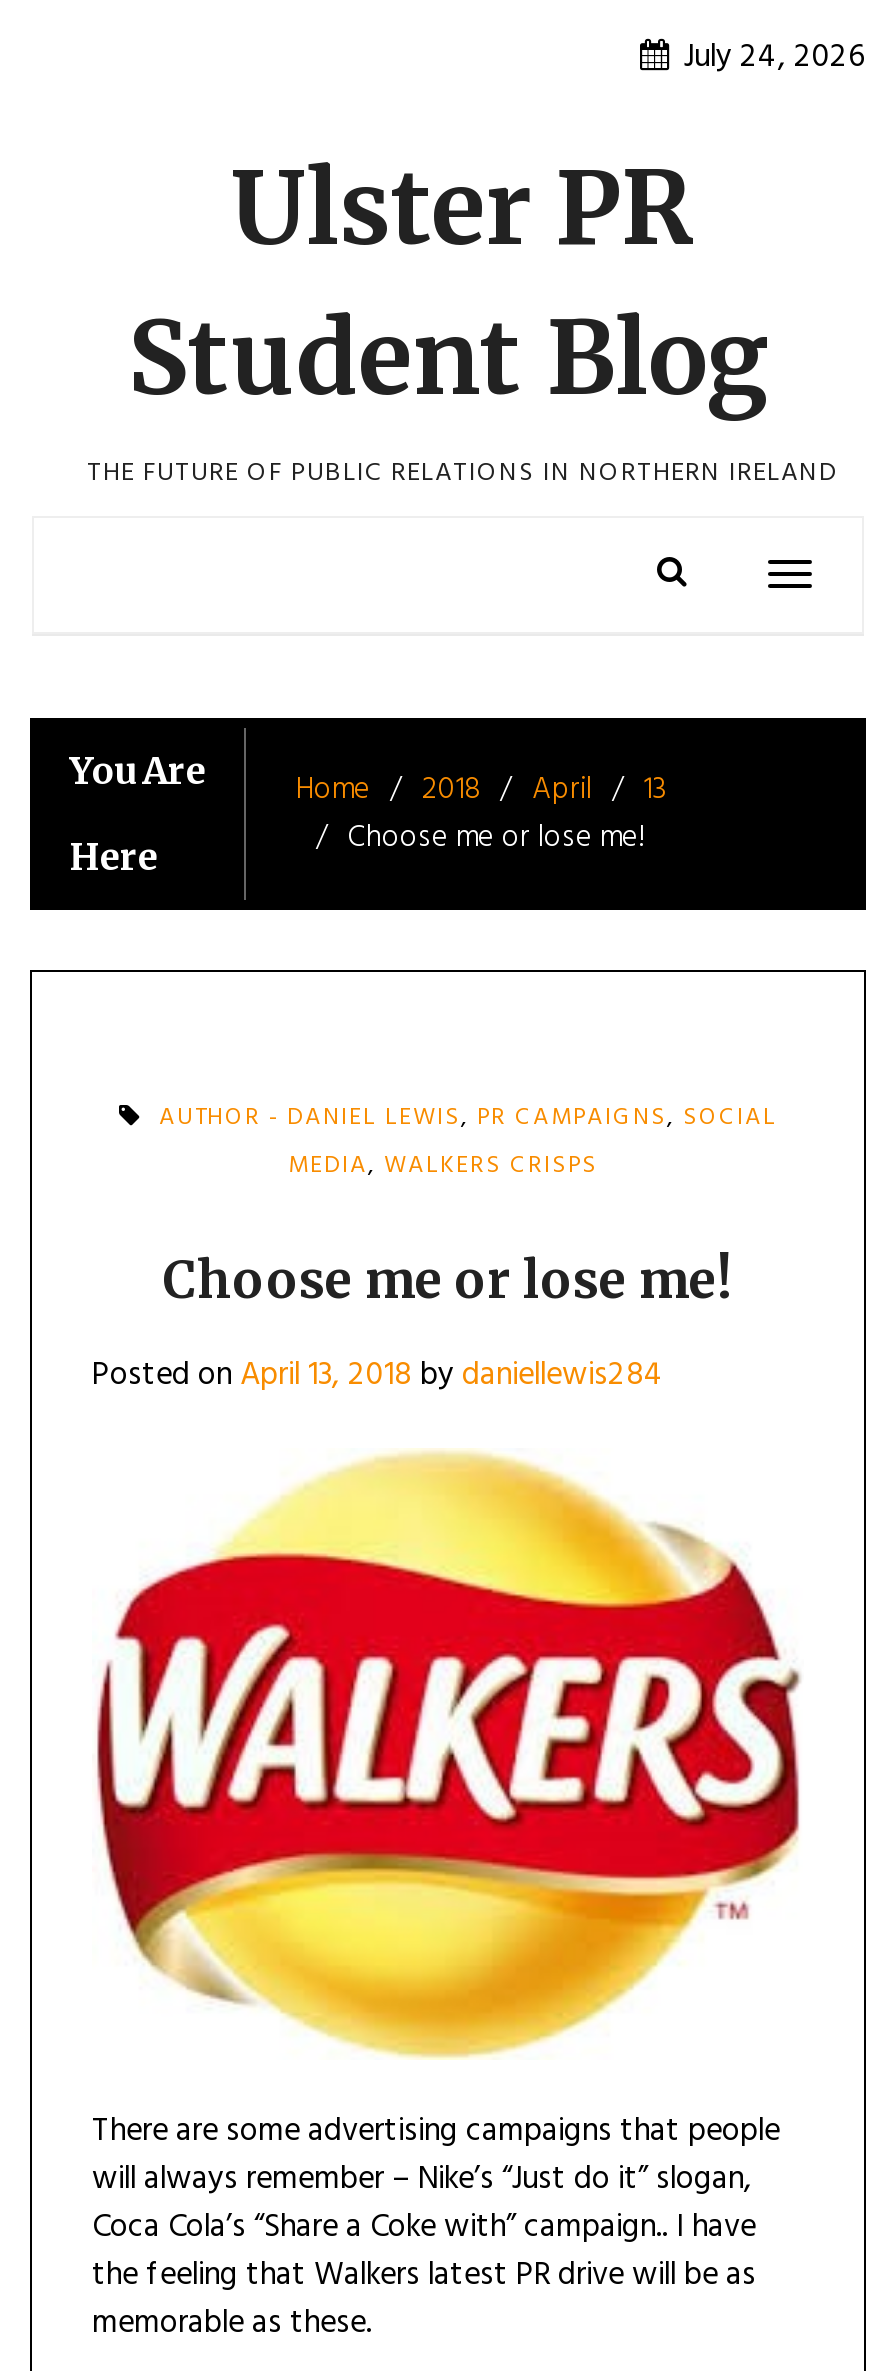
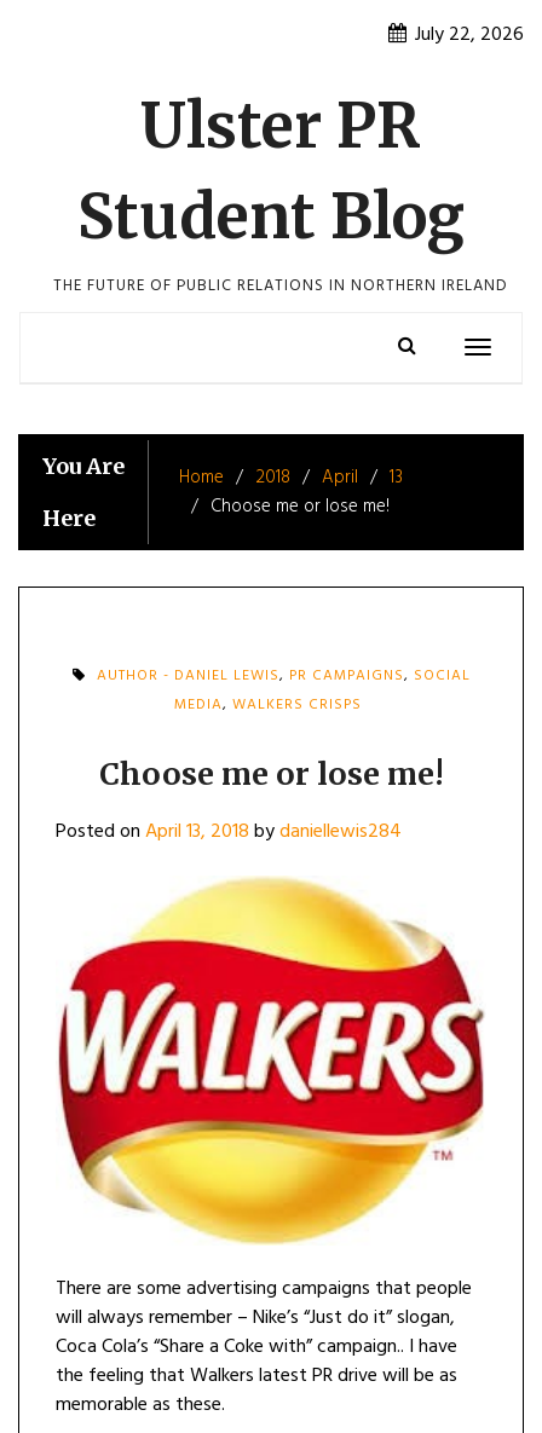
[684,32,866,84] July 24, 2026 -> [415,19,524,51] July 22, 2026

